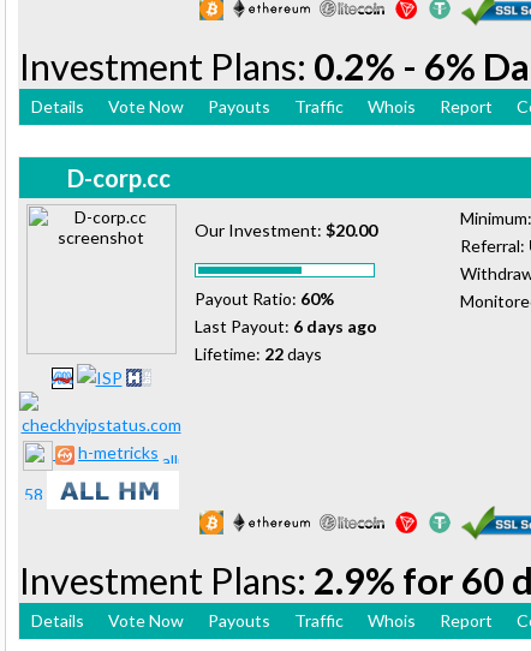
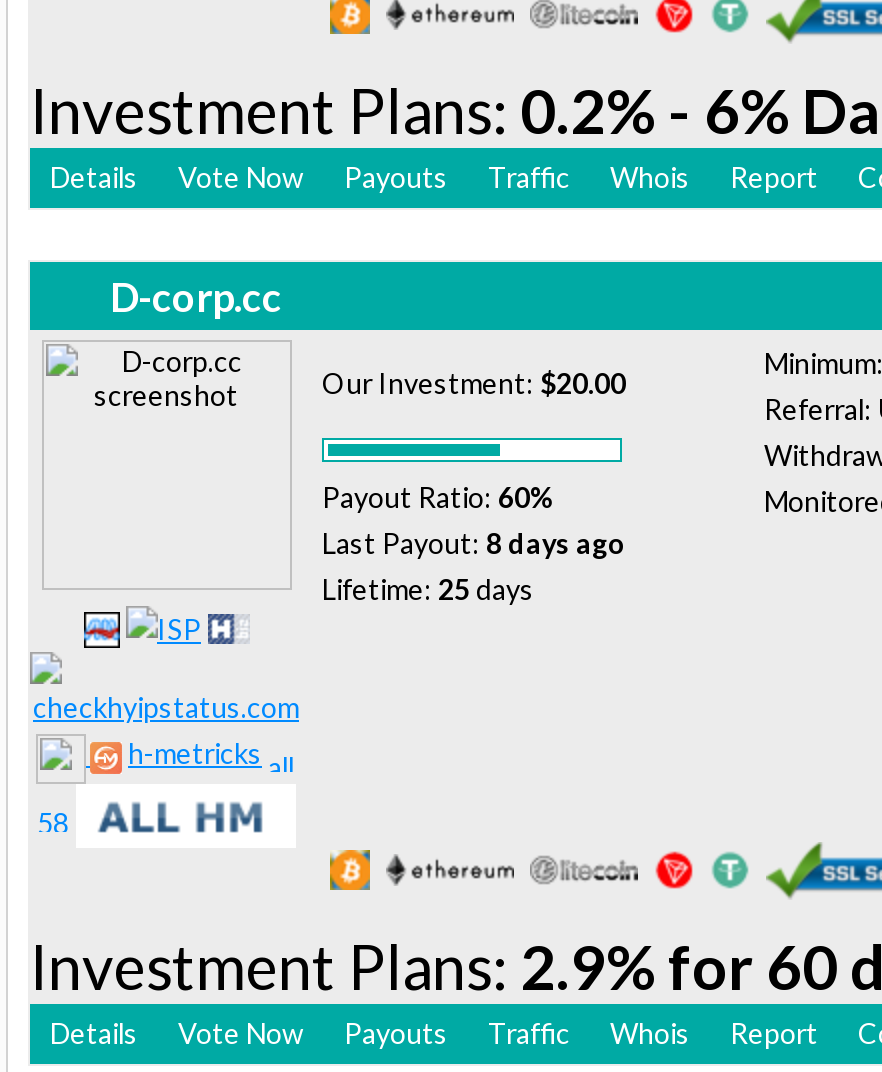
[195,316,377,336] Last Payout: 6 days ago -> [322,526,626,560] Last Payout: 8 days ago
[195,343,322,364] Lifetime: 22 days -> [322,572,534,606] Lifetime: 25 days

